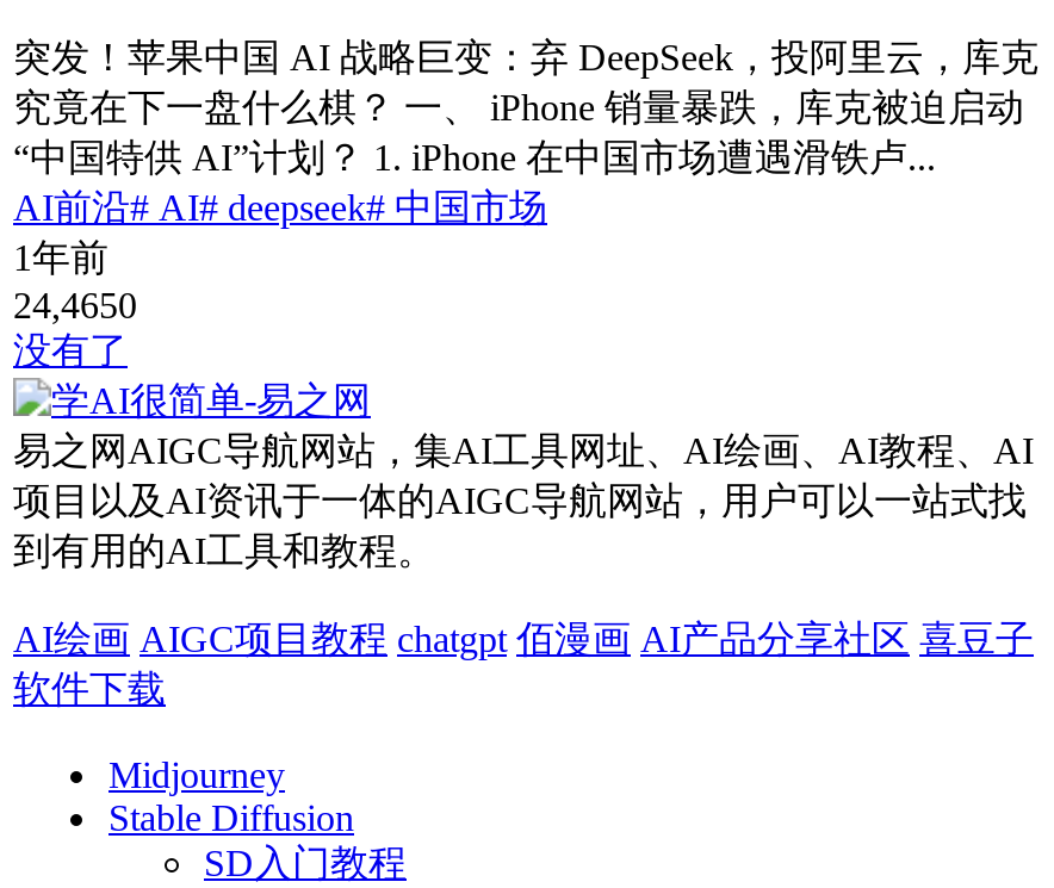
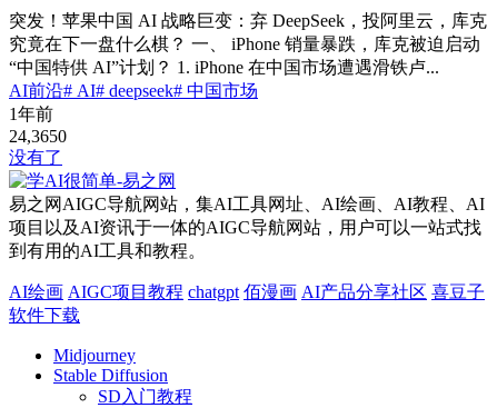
[13,284,137,324] 24,4650 -> [9,126,67,145] 24,3650

